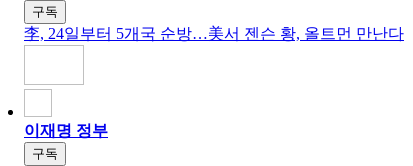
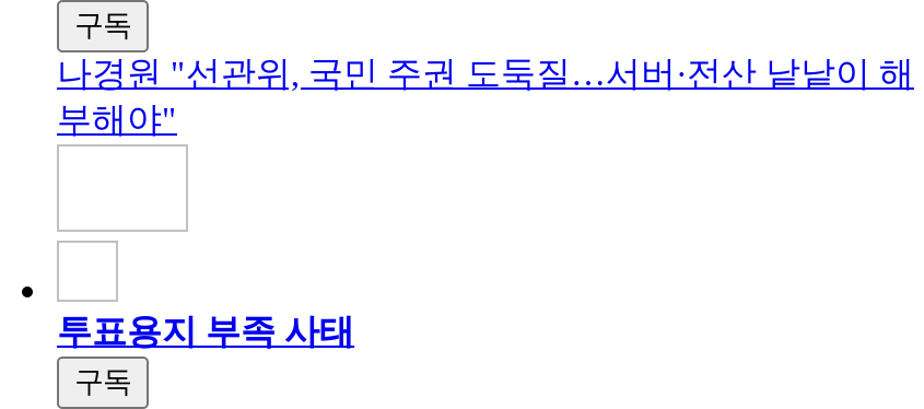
[24,25,404,42] 李, 24일부터 5개국 순방…美서 젠슨 황, 올트먼 만난다 -> [57,54,914,138] 나경원 "선관위, 국민 주권 도둑질…서버·전산 낱낱이 해 | 부해야"
[24,122,108,139] 이재명 정부 -> [57,313,354,350] 투표용지 부족 사태

